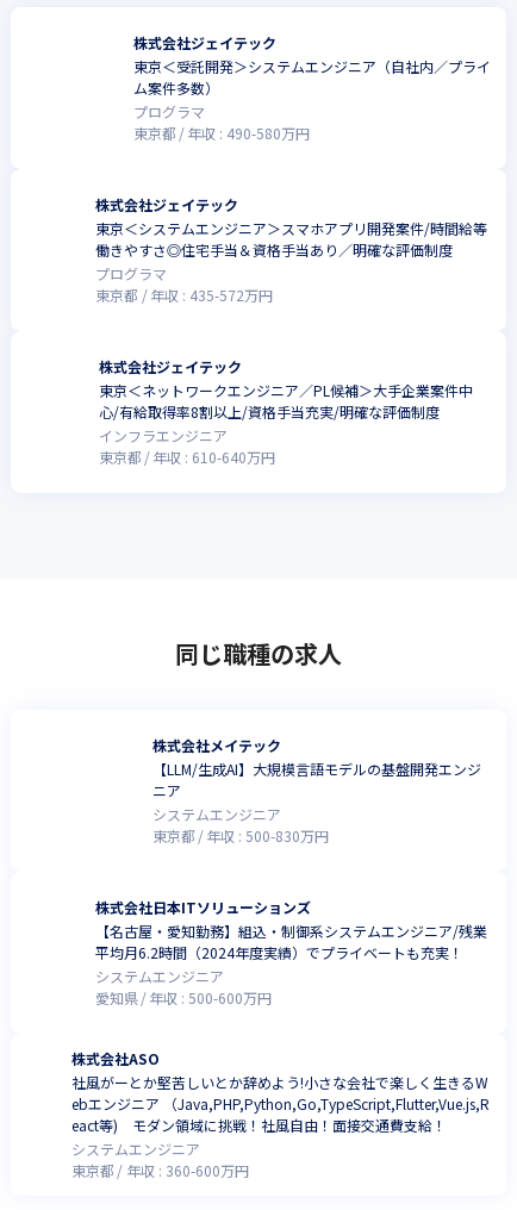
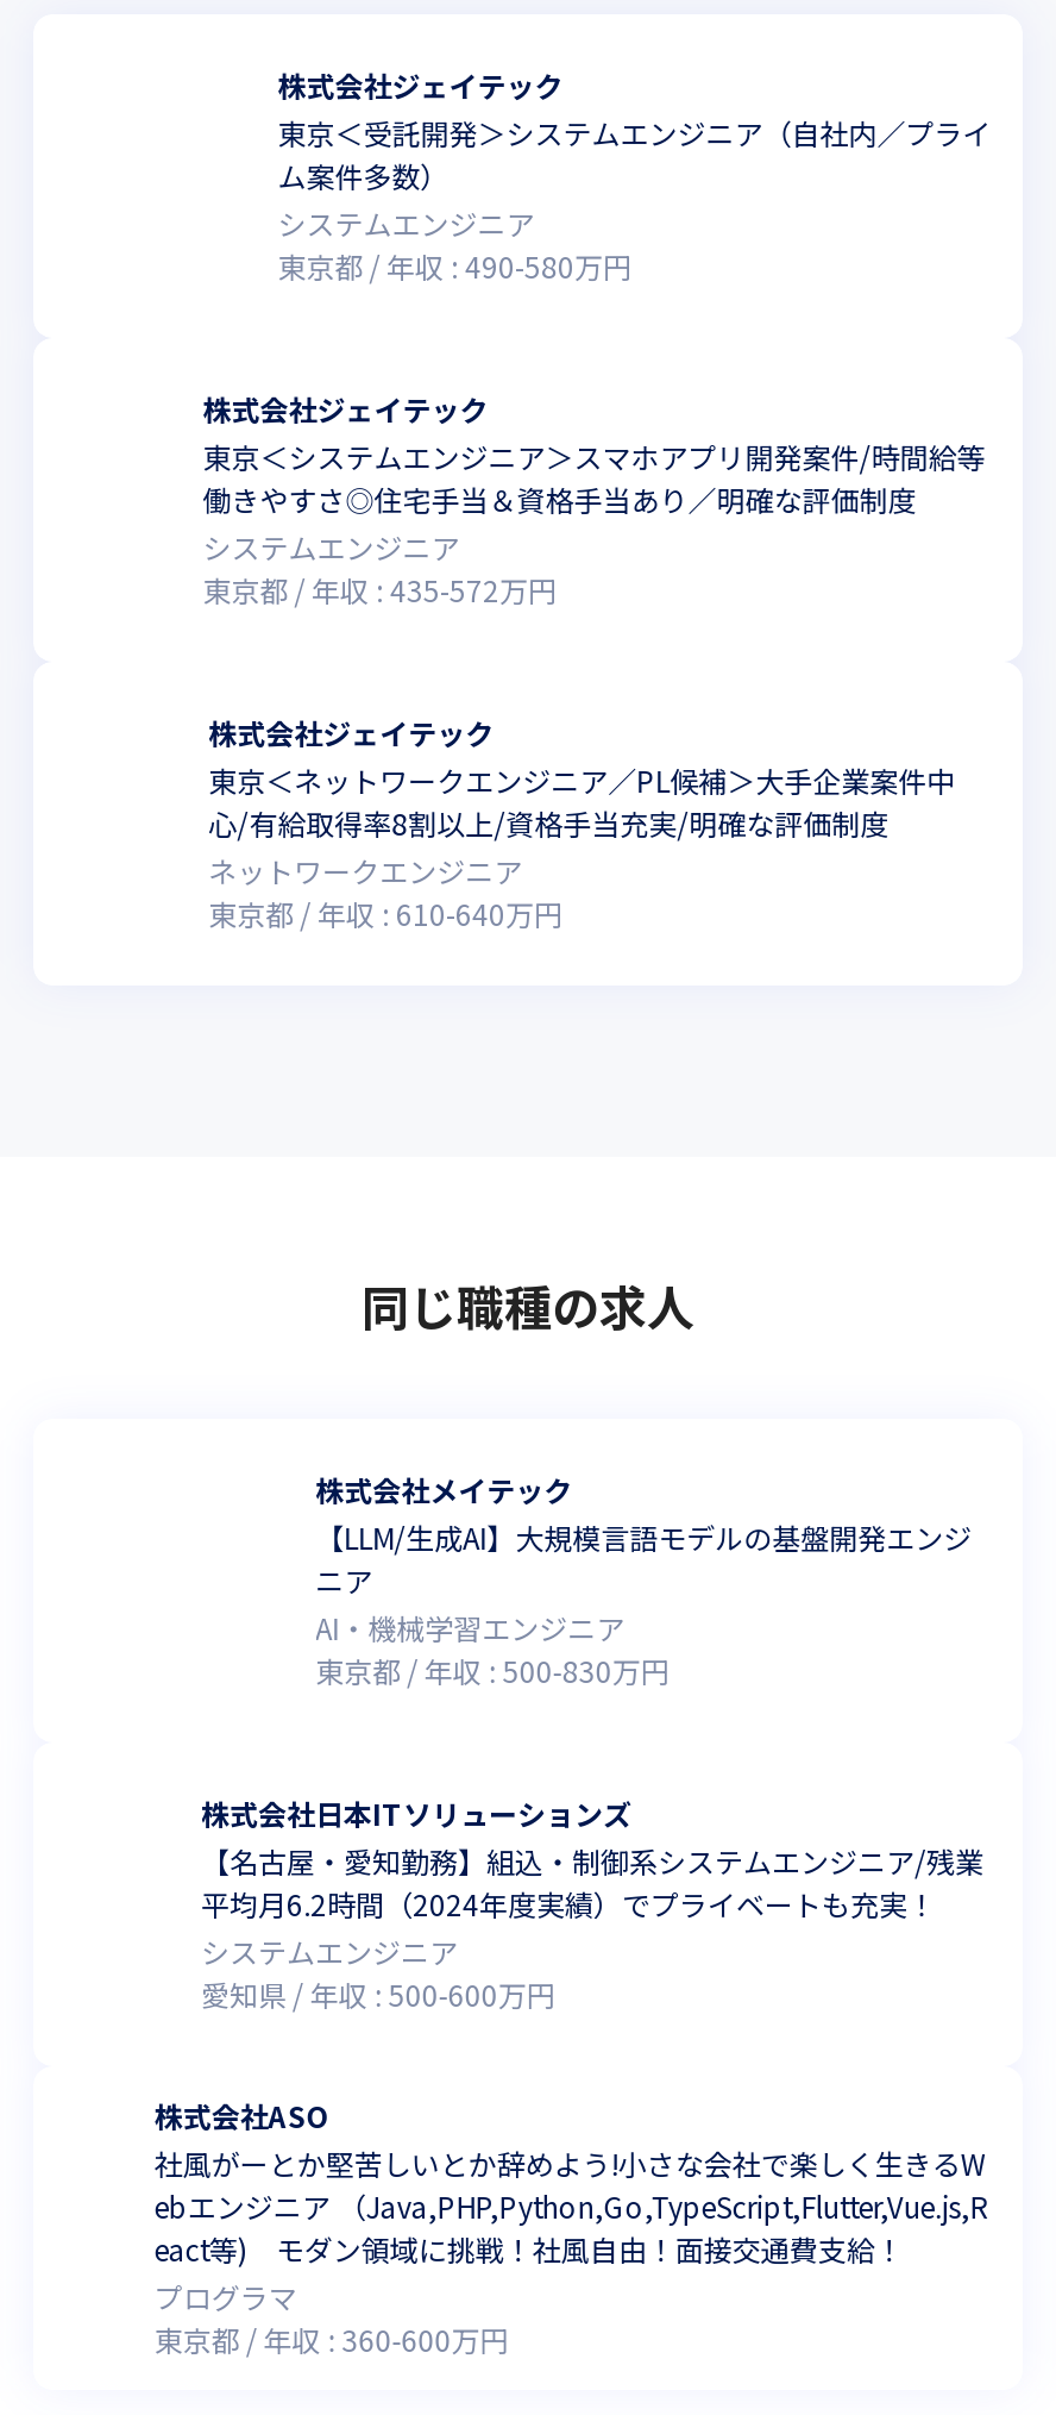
[133,101,205,121] プログラマ -> [278,202,534,243] システムエンジニア
[96,263,167,283] プログラマ -> [203,526,460,567] システムエンジニア
[99,425,227,445] インフラエンジニア -> [209,850,523,890] ネットワークエンジニア
[152,804,281,824] システムエンジニア -> [315,1607,625,1647] AI・機械学習エンジニア
[71,1139,200,1159] システムエンジニア -> [154,2276,297,2316] プログラマ

